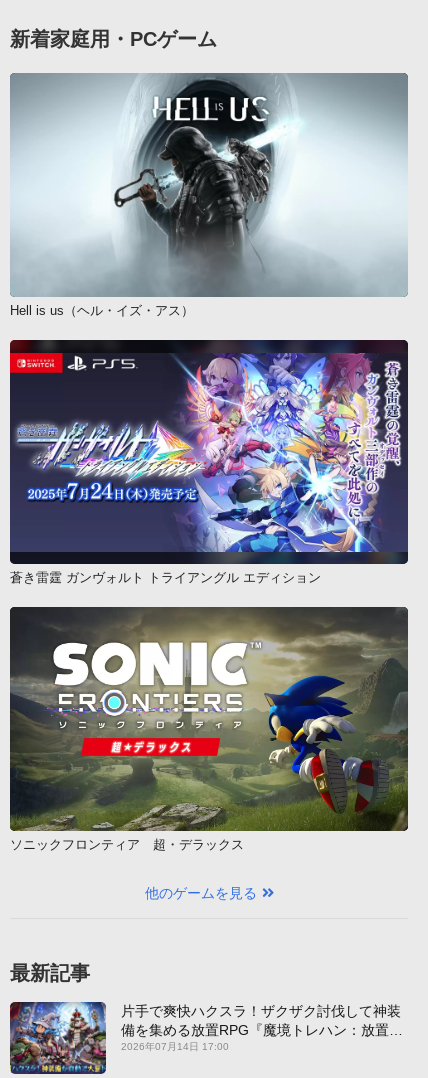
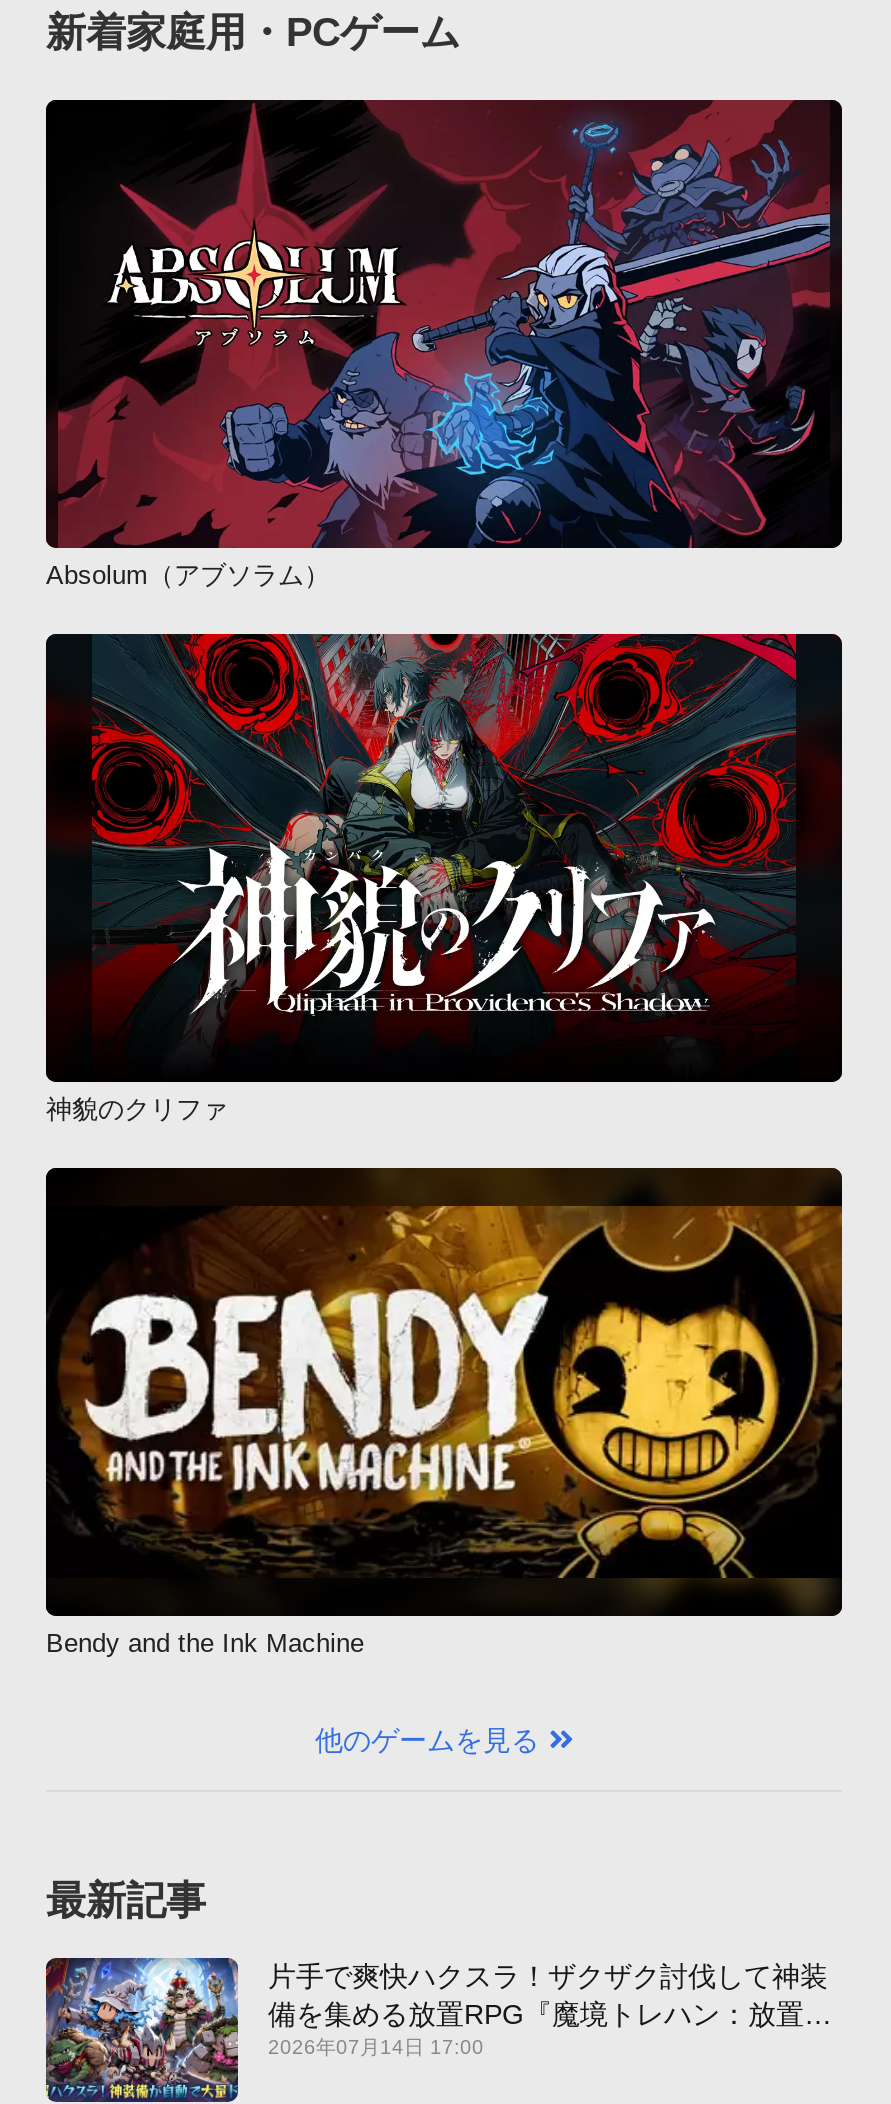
[10,72,408,318] [image] | Hell is us（ヘル・イズ・アス） -> [44,98,844,590] [image] | Absolum（アブソラム）
[9,339,409,585] [image] | 蒼き雷霆 ガンヴォルト トライアングル エディション -> [44,632,844,1124] [image] | 神貌のクリファ
[10,607,409,852] [image] | ソニックフロンティア 超・デラックス -> [44,1168,844,1658] [image] | Bendy and the Ink Machine

